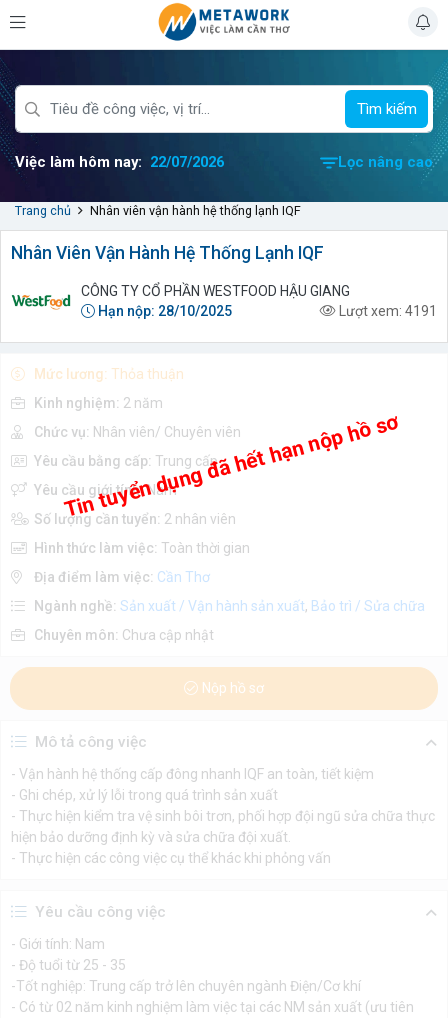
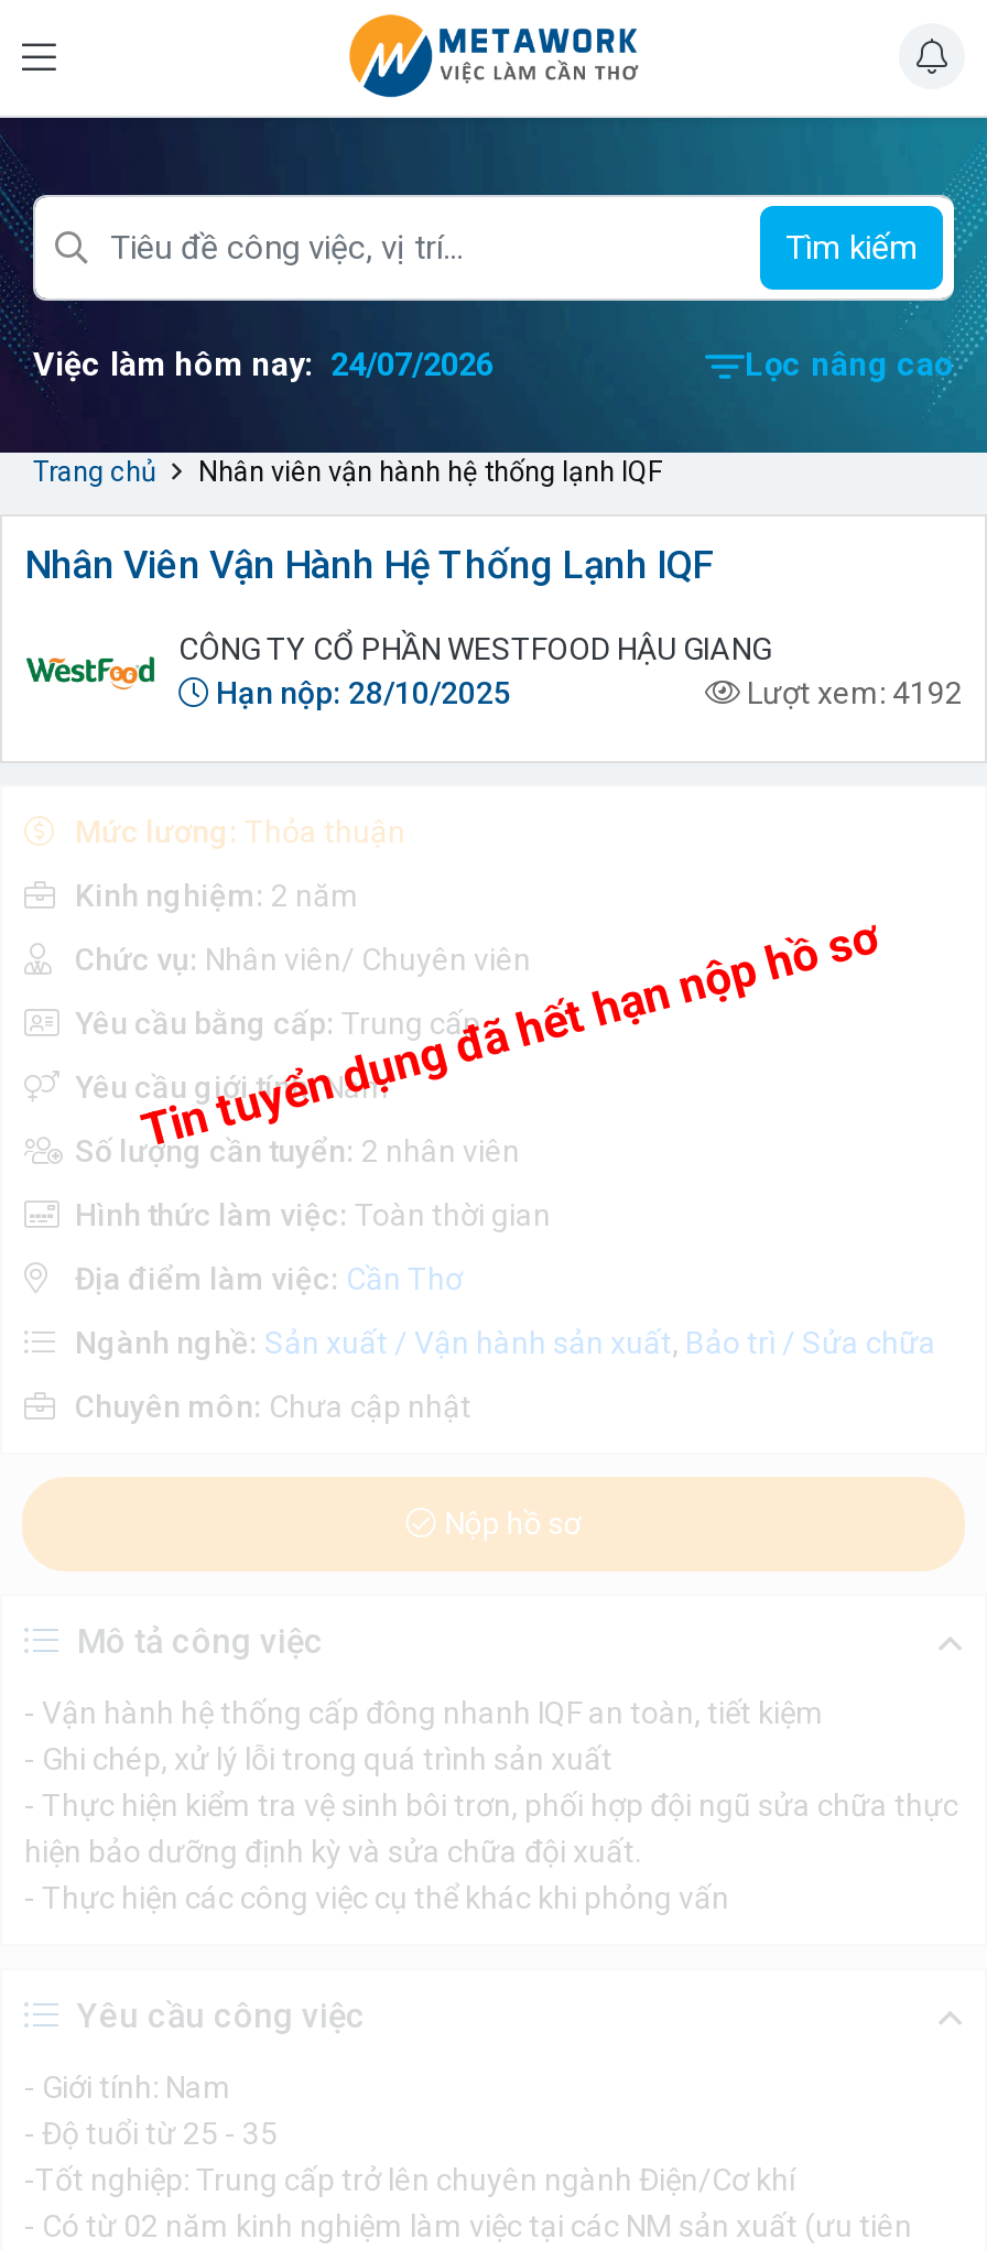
[15,153,224,171] Việc làm hôm nay: 22/07/2026 -> [33,345,493,384] Việc làm hôm nay: 24/07/2026
[339,302,437,318] Lượt xem: 4191 -> [747,674,963,709] Lượt xem: 4192

